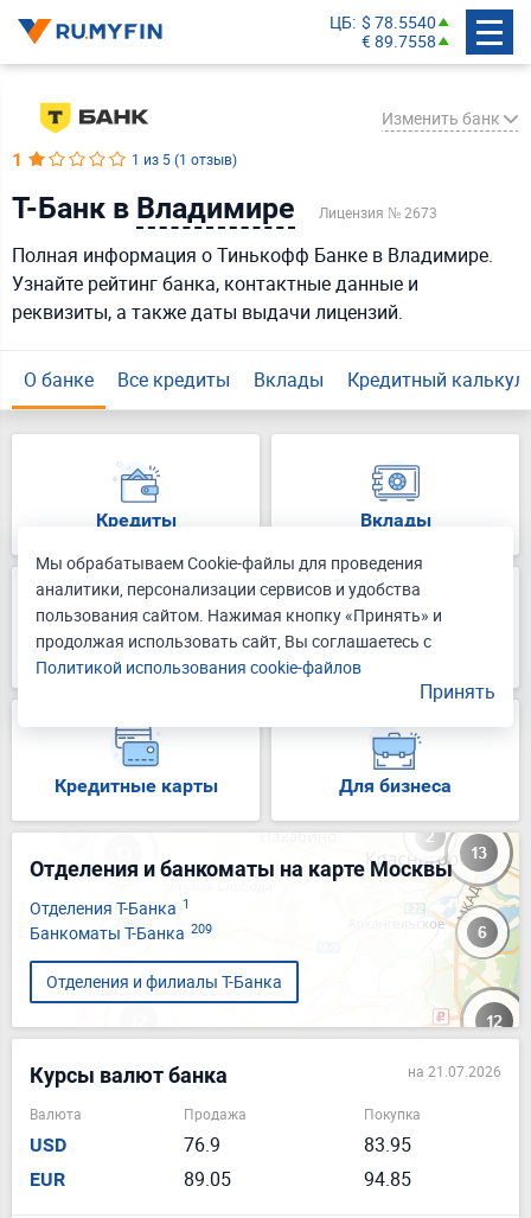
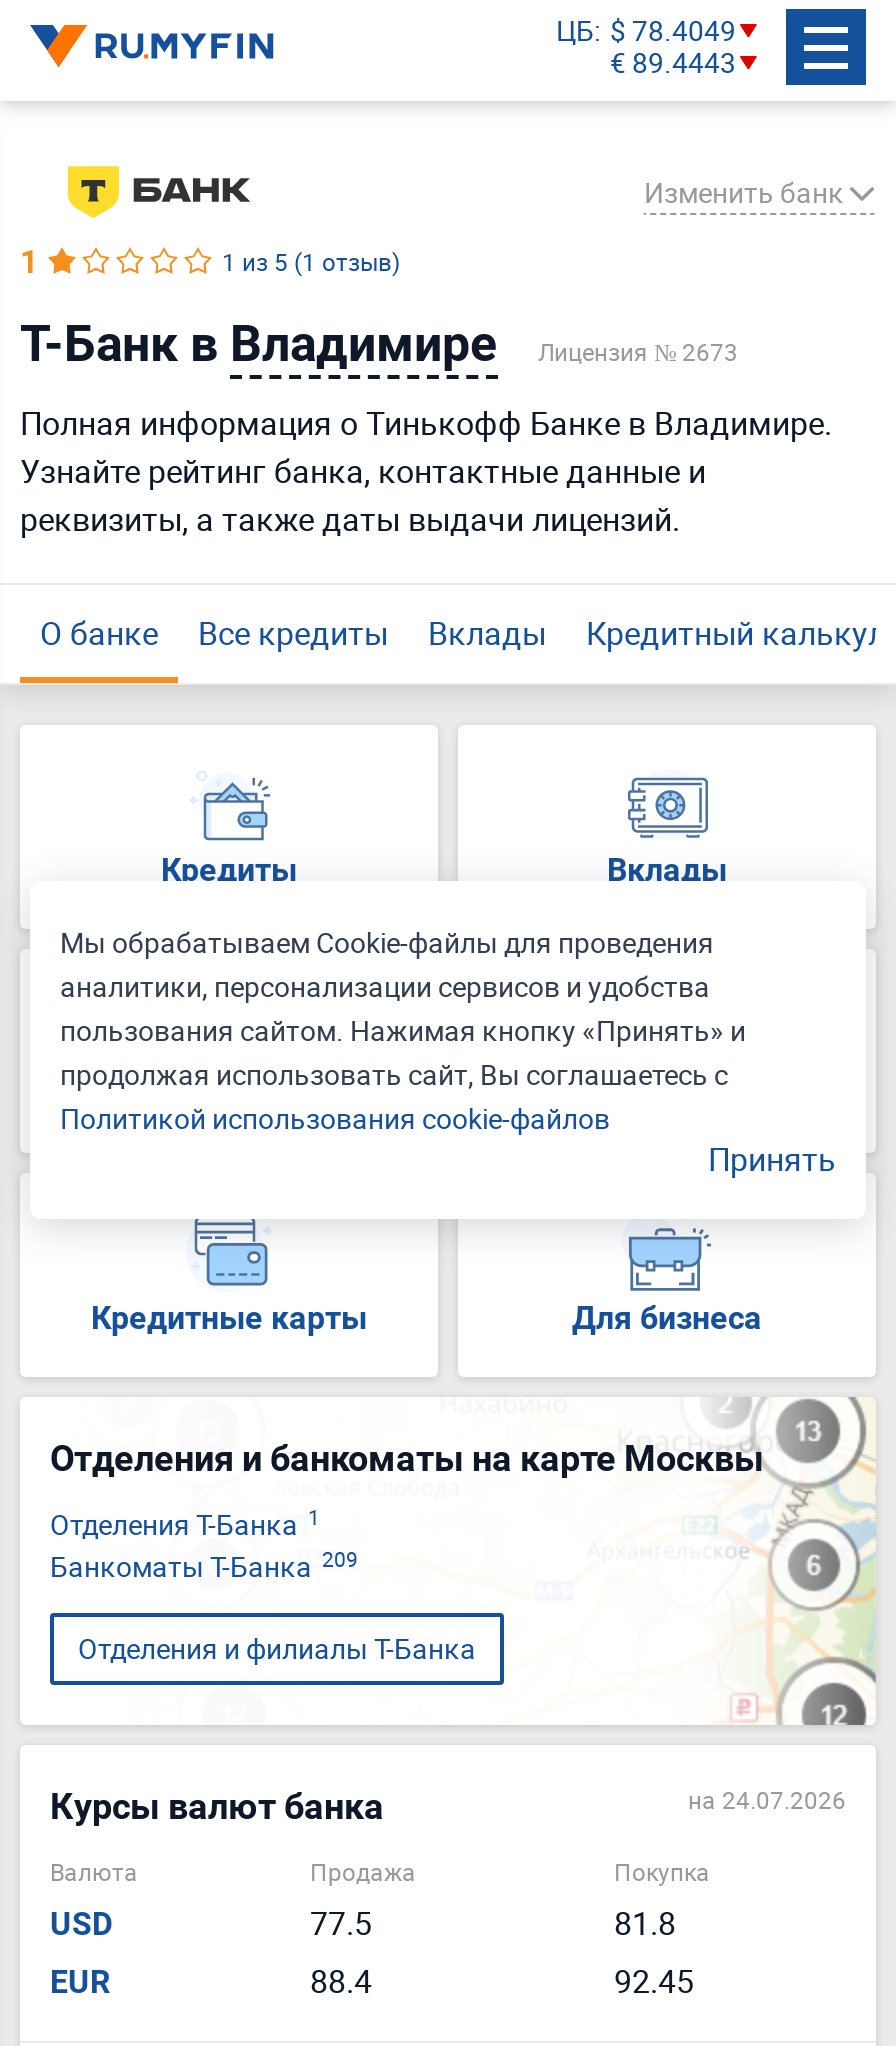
[330,10,436,33] ЦБ $ 78.5540 -> [556,10,736,48] ЦБ $ 78.4049
[362,29,436,52] € 89.7558 -> [610,42,736,80] € 89.4443
[408,1061,501,1080] на 21.07.2026 -> [688,1783,846,1815] на 24.07.2026
[184,1131,220,1158] 76.9 -> [310,1901,372,1945] 77.5
[364,1131,411,1158] 83.95 -> [614,1901,676,1945] 81.8
[184,1166,231,1192] 89.05 -> [310,1959,372,2003] 88.4
[364,1166,411,1192] 94.85 -> [614,1959,694,2003] 92.45

